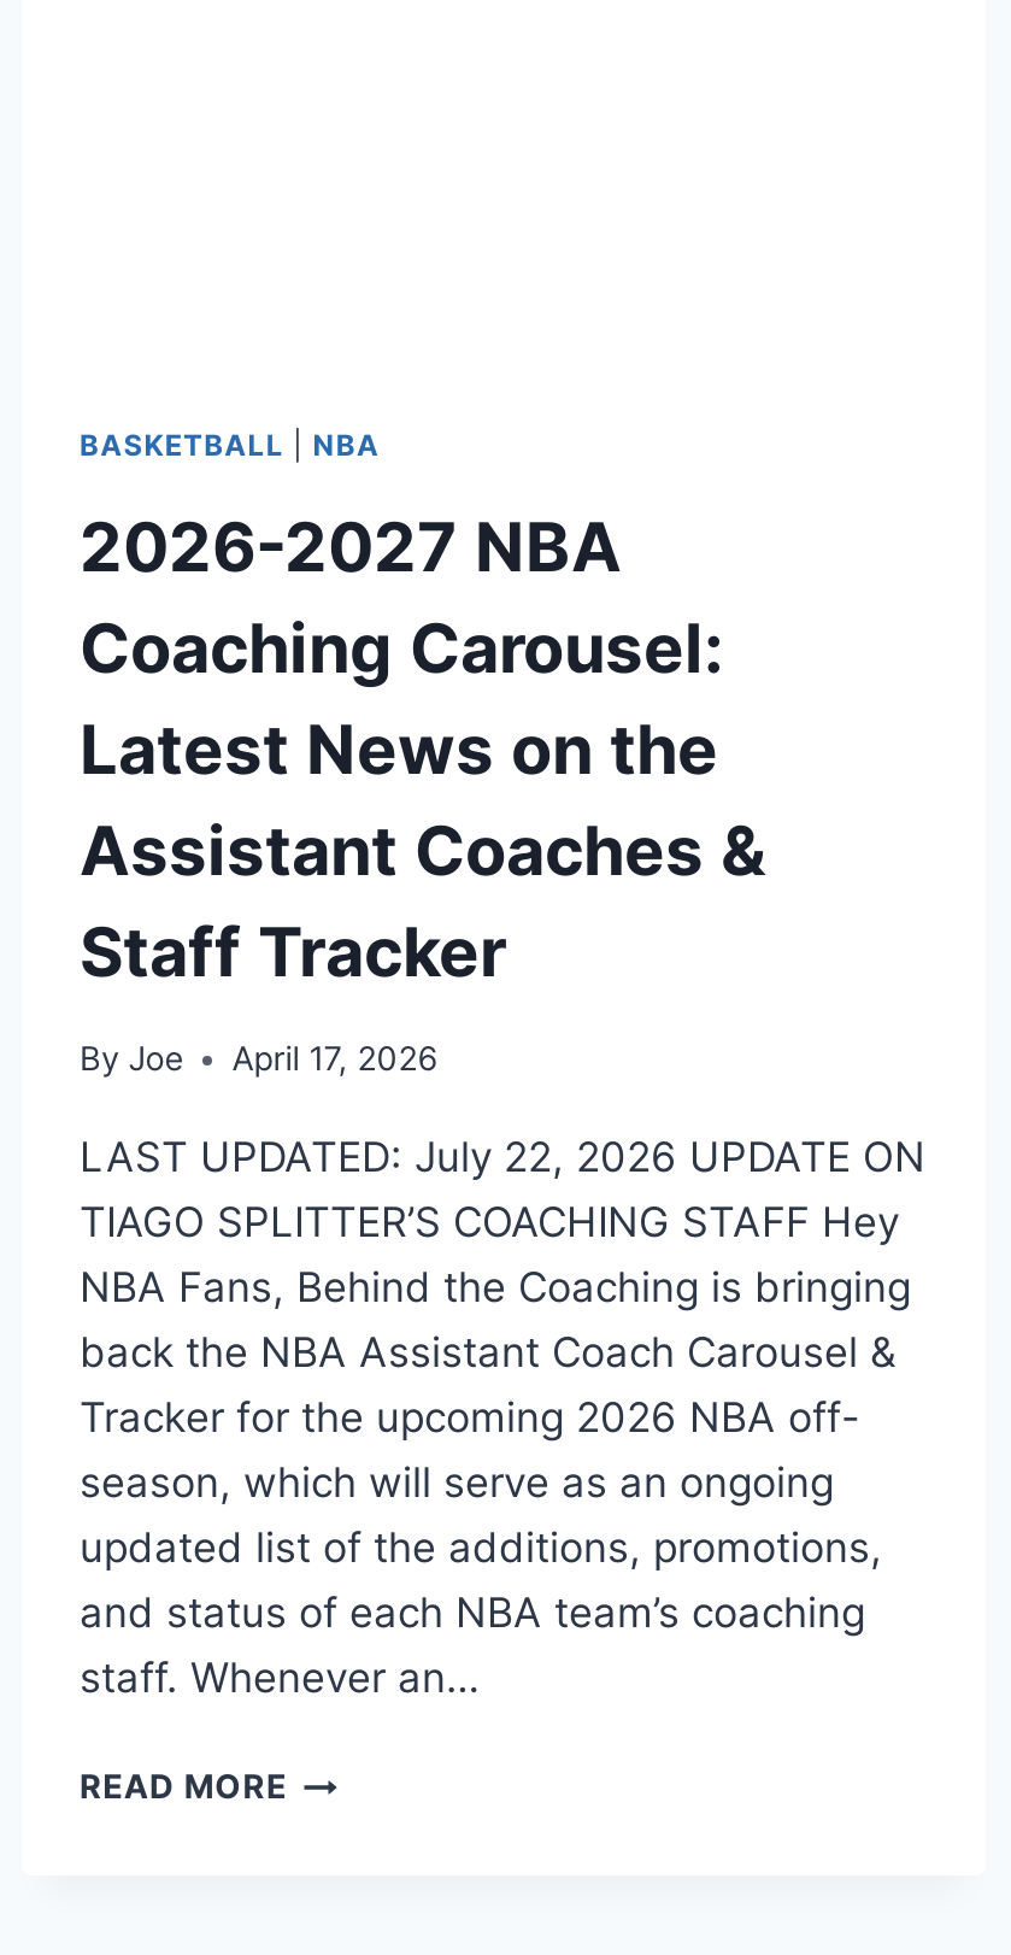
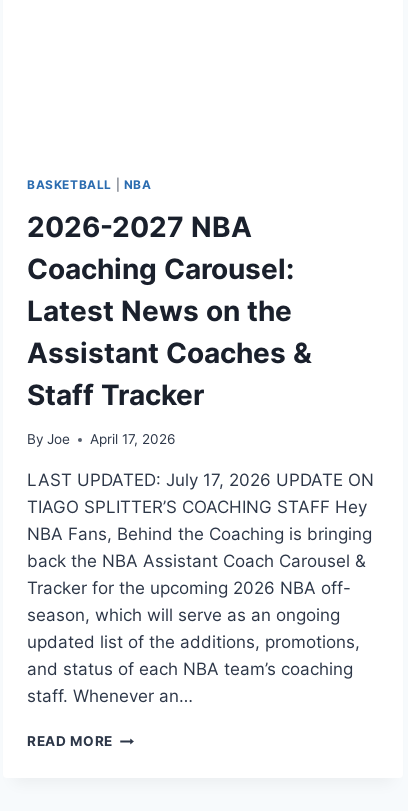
[80,1134,925,1182] LAST UPDATED: July 22, 2026 UPDATE ON -> [27,470,374,490] LAST UPDATED: July 17, 2026 UPDATE ON

